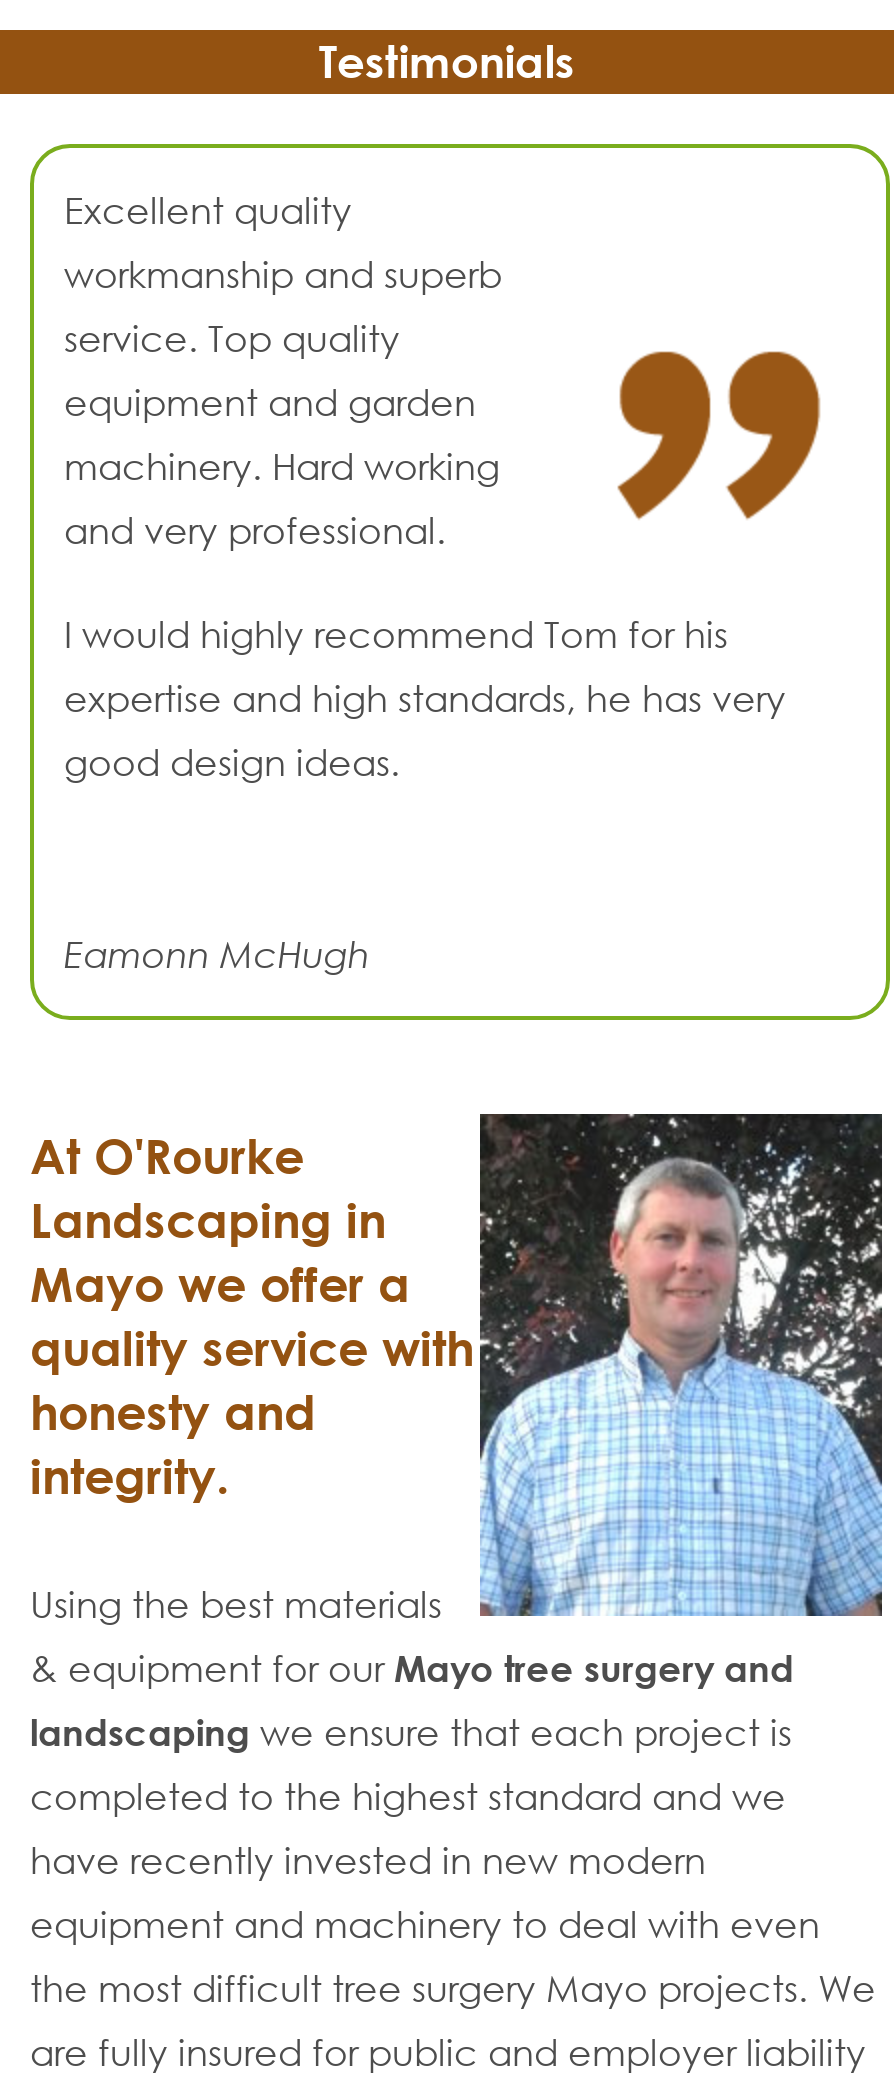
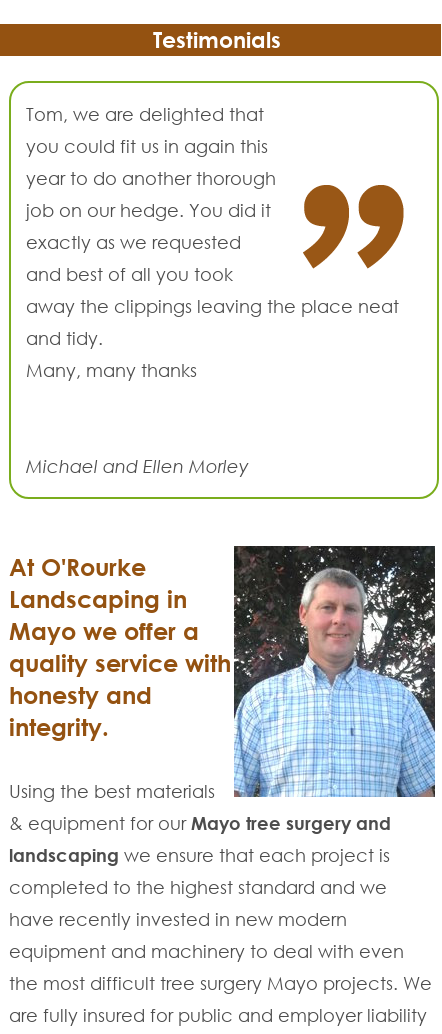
[64,189,352,233] Excellent quality -> [26,103,264,125] Tom, we are delighted that
[64,253,502,297] workmanship and superb -> [26,135,268,157] you could fit us in again this
[64,317,400,361] service. Top quality -> [26,167,276,189] year to do another thorough
[64,381,476,425] equipment and garden -> [26,199,271,221] job on our hedge. You did it
[64,445,500,489] machinery. Hard working -> [26,231,241,253] exactly as we requested
[64,509,446,553] and very professional. -> [26,263,233,285] and best of all you took
[64,613,728,657] I would highly recommend Tom for his -> [26,295,399,317] away the clippings leaving the place neat
[64,677,786,721] expertise and high standards, he has very -> [26,327,103,349] and tidy.
[64,741,400,785] good design ideas. -> [26,359,197,381] Many, many thanks
[64,933,370,977] Eamonn McHugh -> [26,455,249,477] Michael and Ellen Morley

